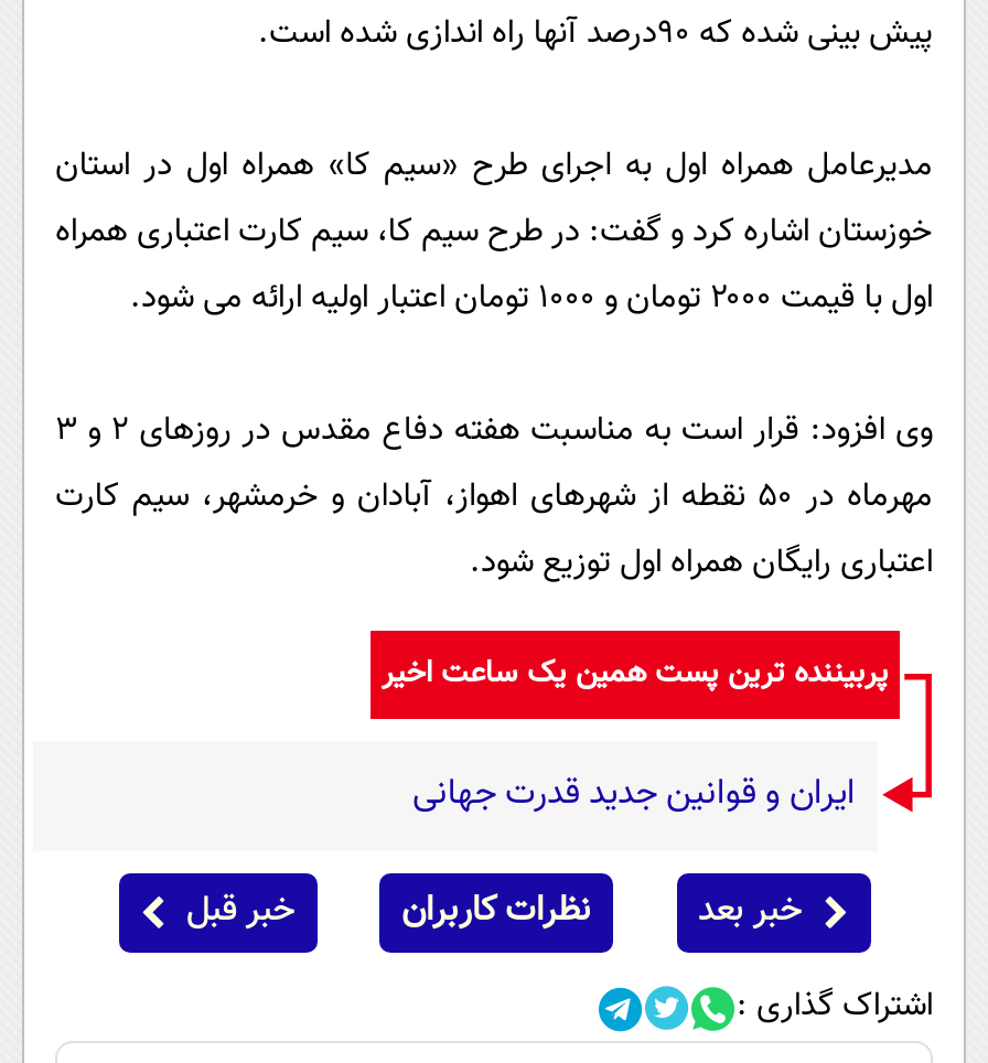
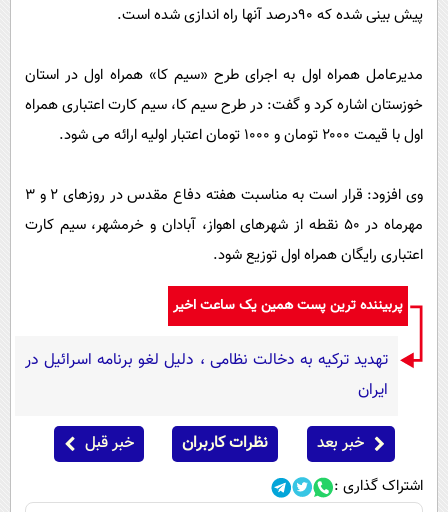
[412,768,856,823] ایران و قوانین جدید قدرت جهانی -> [25,348,388,403] تهدید ترکیه به دخالت نظامی ، دلیل لغو برنامه اسرائیل در | ایران

